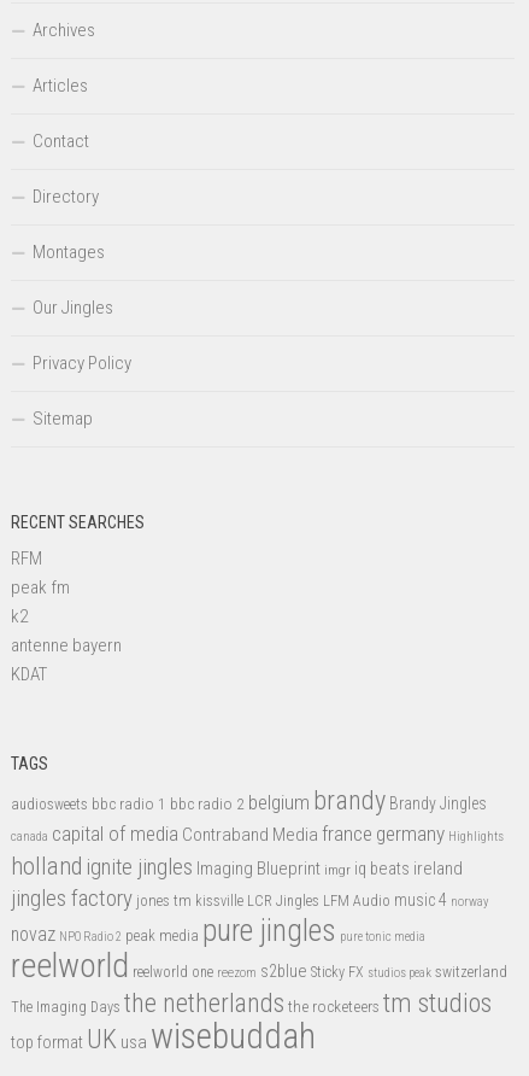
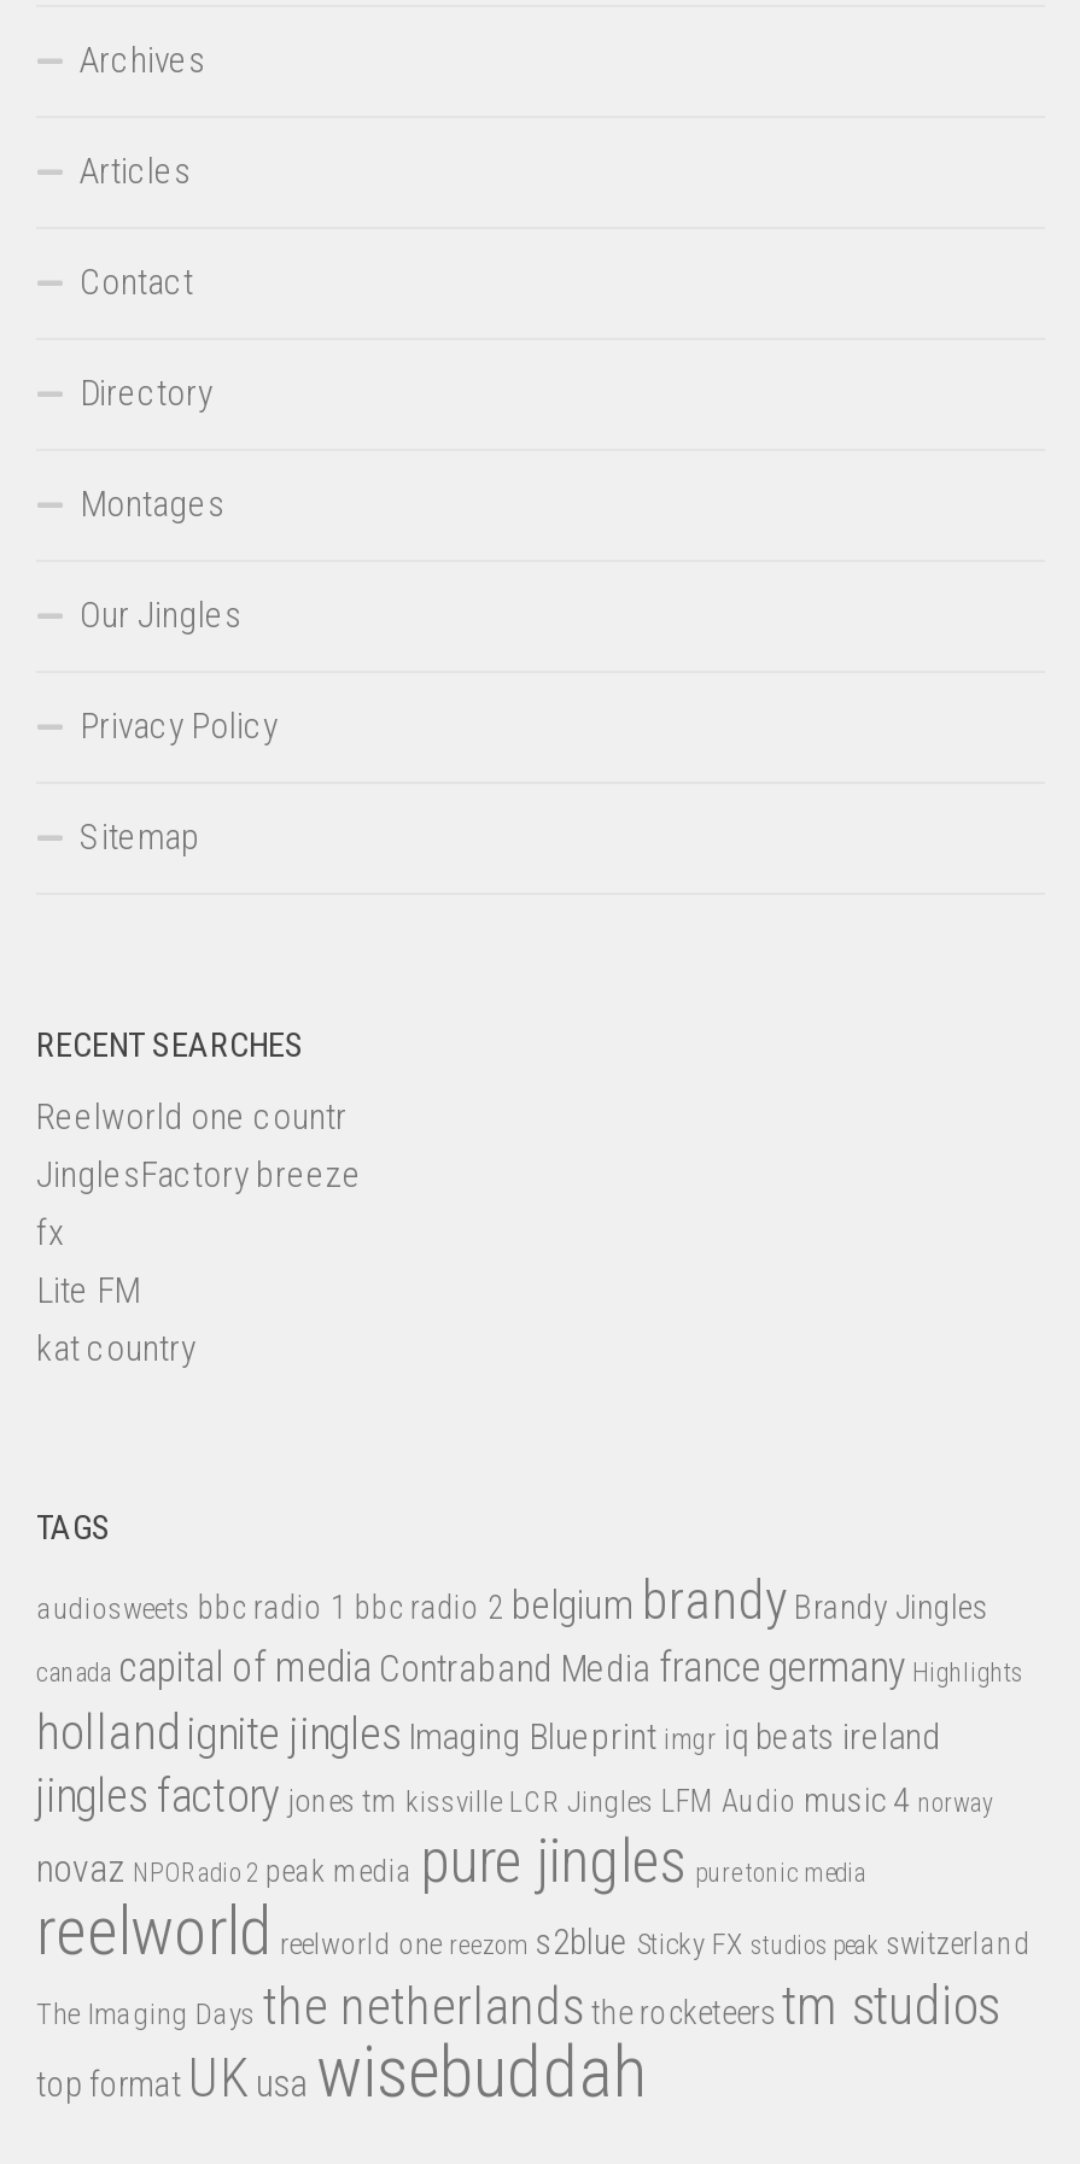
[11,548,122,685] RFM | peak fm | k2 | antenne bayern | KDAT -> [36,1096,362,1371] Reelworld one countr | JinglesFactory breeze | fx | Lite FM | kat country

